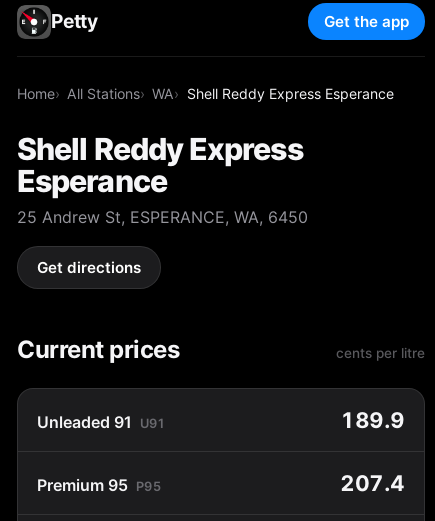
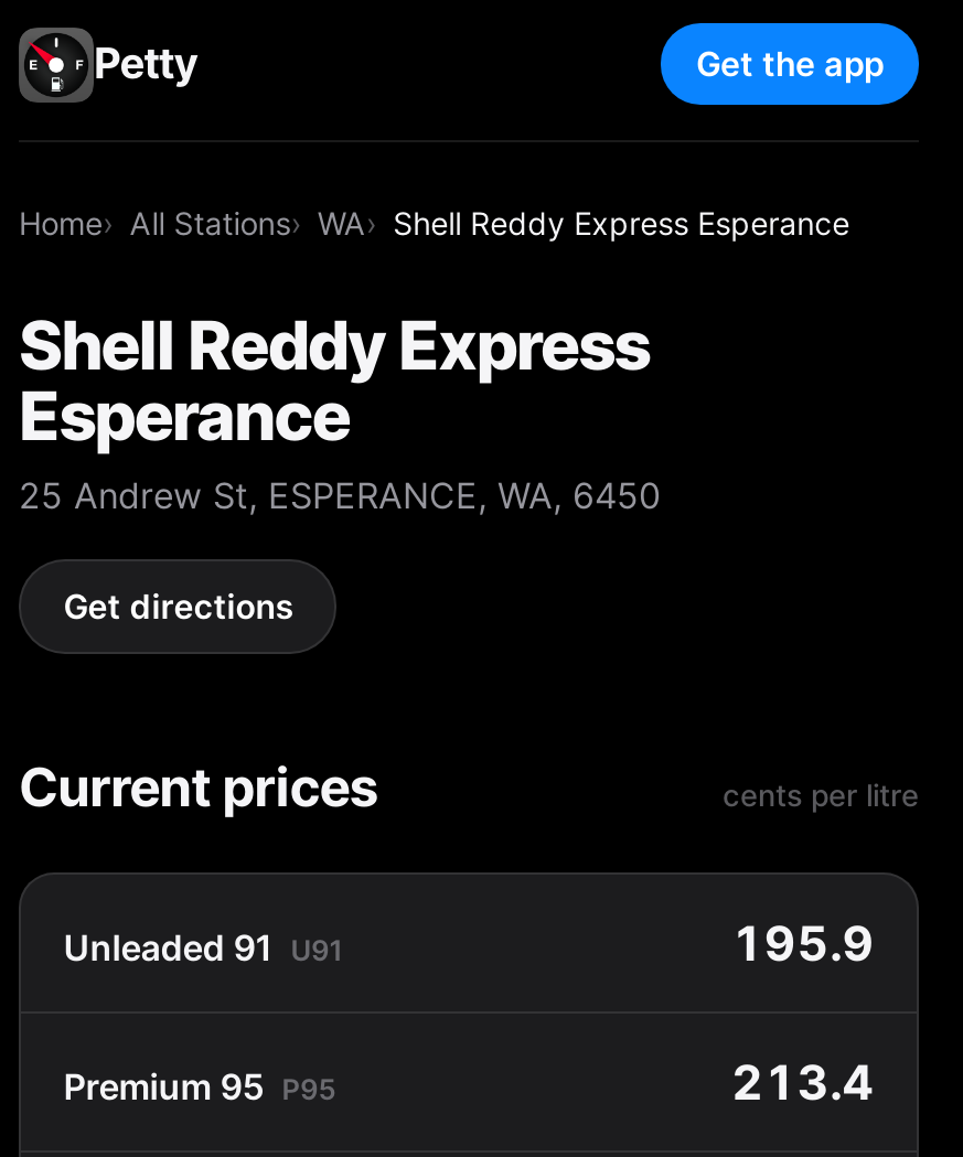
[340,407,405,433] 189.9 -> [731,914,874,971] 195.9
[340,469,405,495] 207.4 -> [731,1052,874,1110] 213.4

